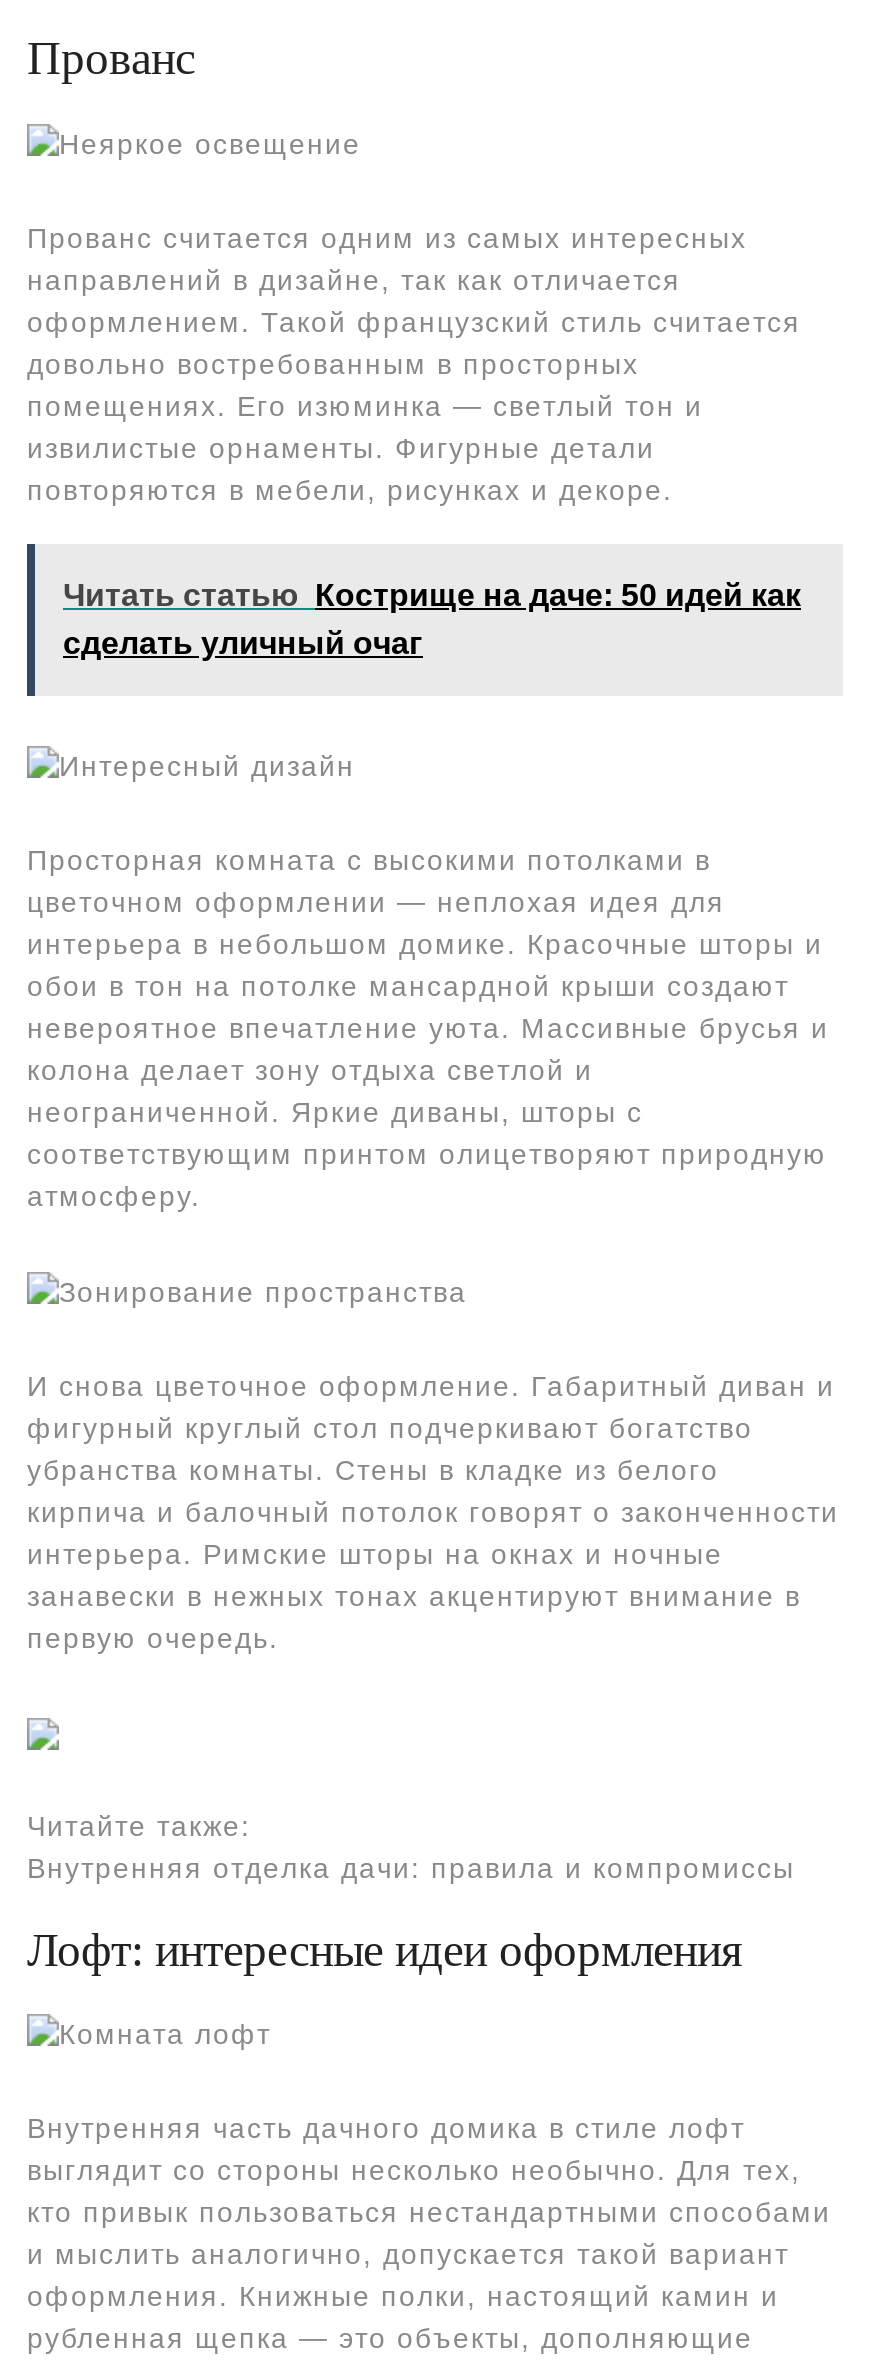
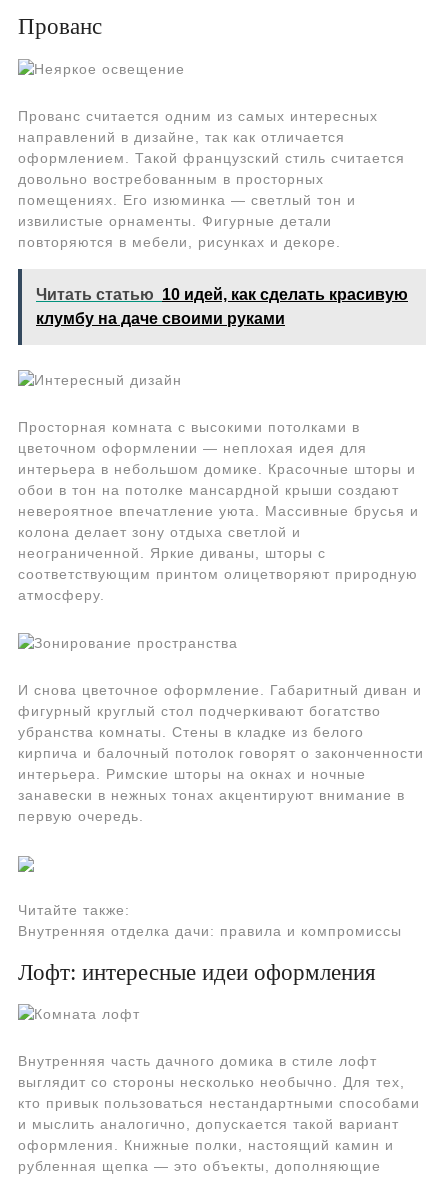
[63,578,801,660] Читать статью Кострище на даче: 50 идей как | сделать уличный очаг -> [36,286,408,327] Читать статью 10 идей, как сделать красивую | клумбу на даче своими руками

